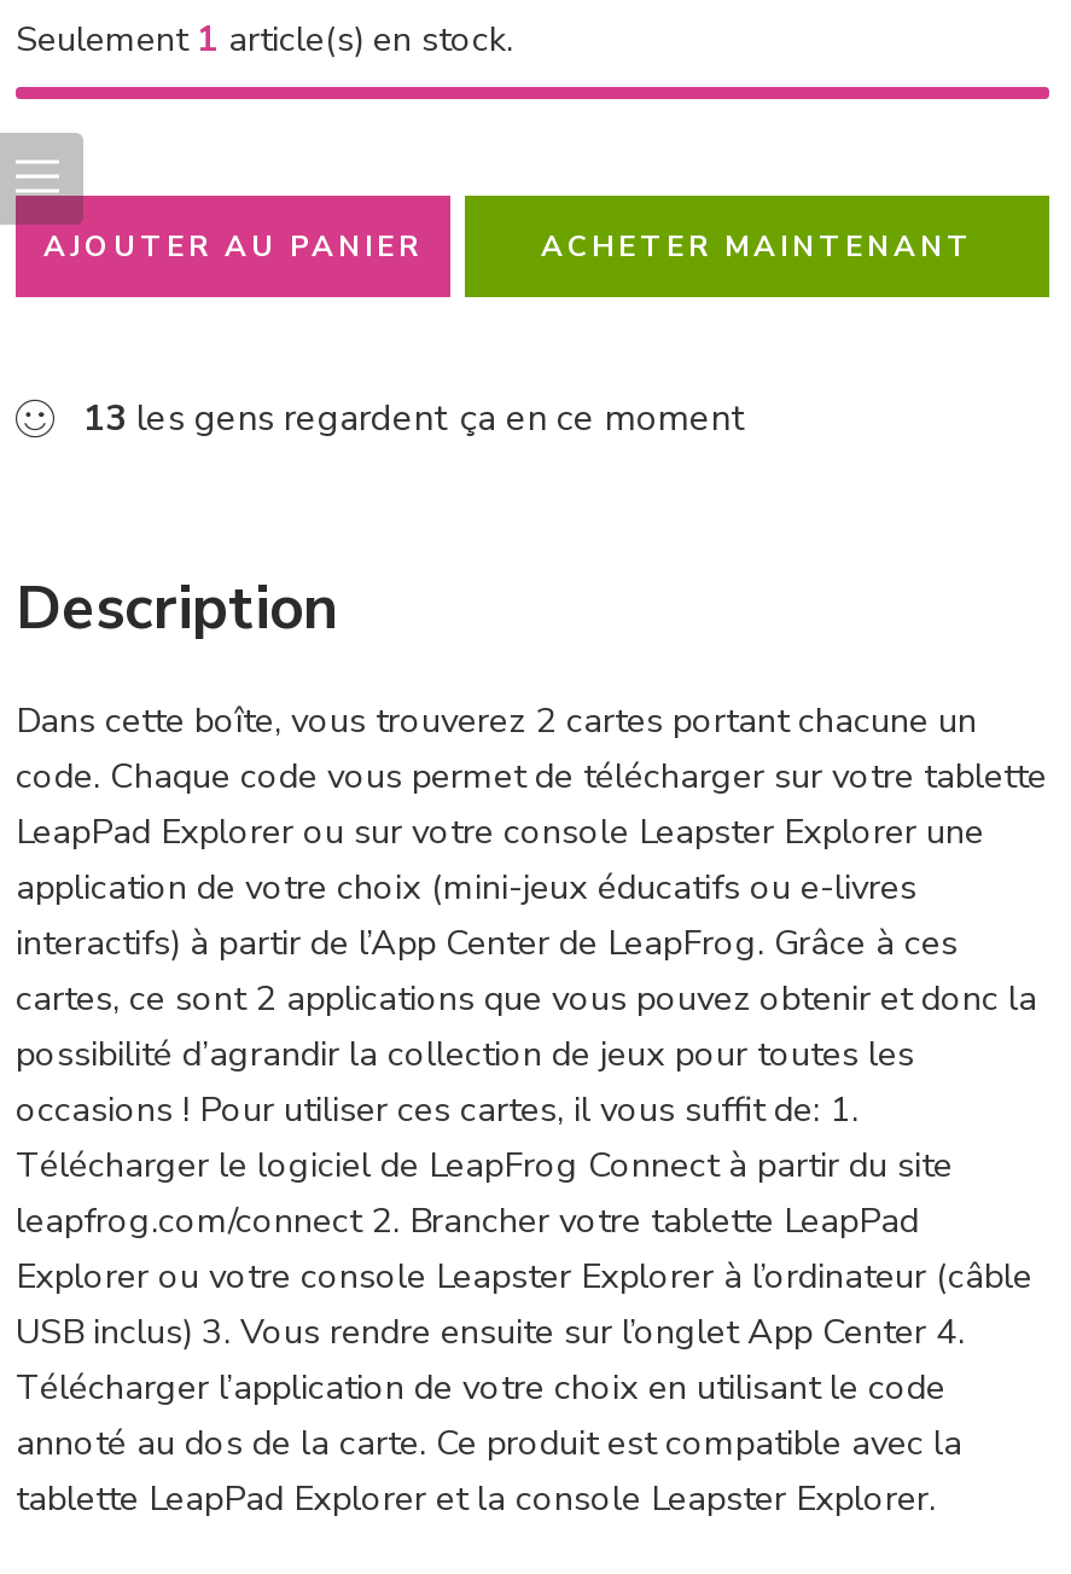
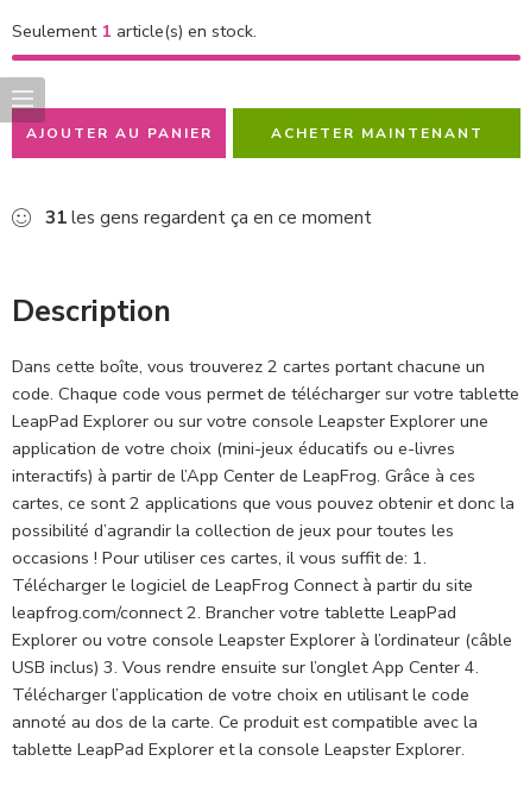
[83,393,747,442] 13 les gens regardent ça en ce moment -> [45,205,372,229] 31 les gens regardent ça en ce moment

